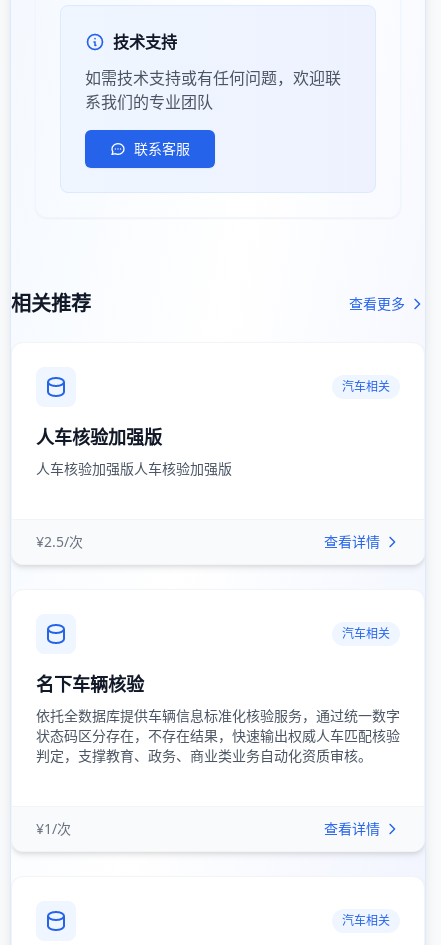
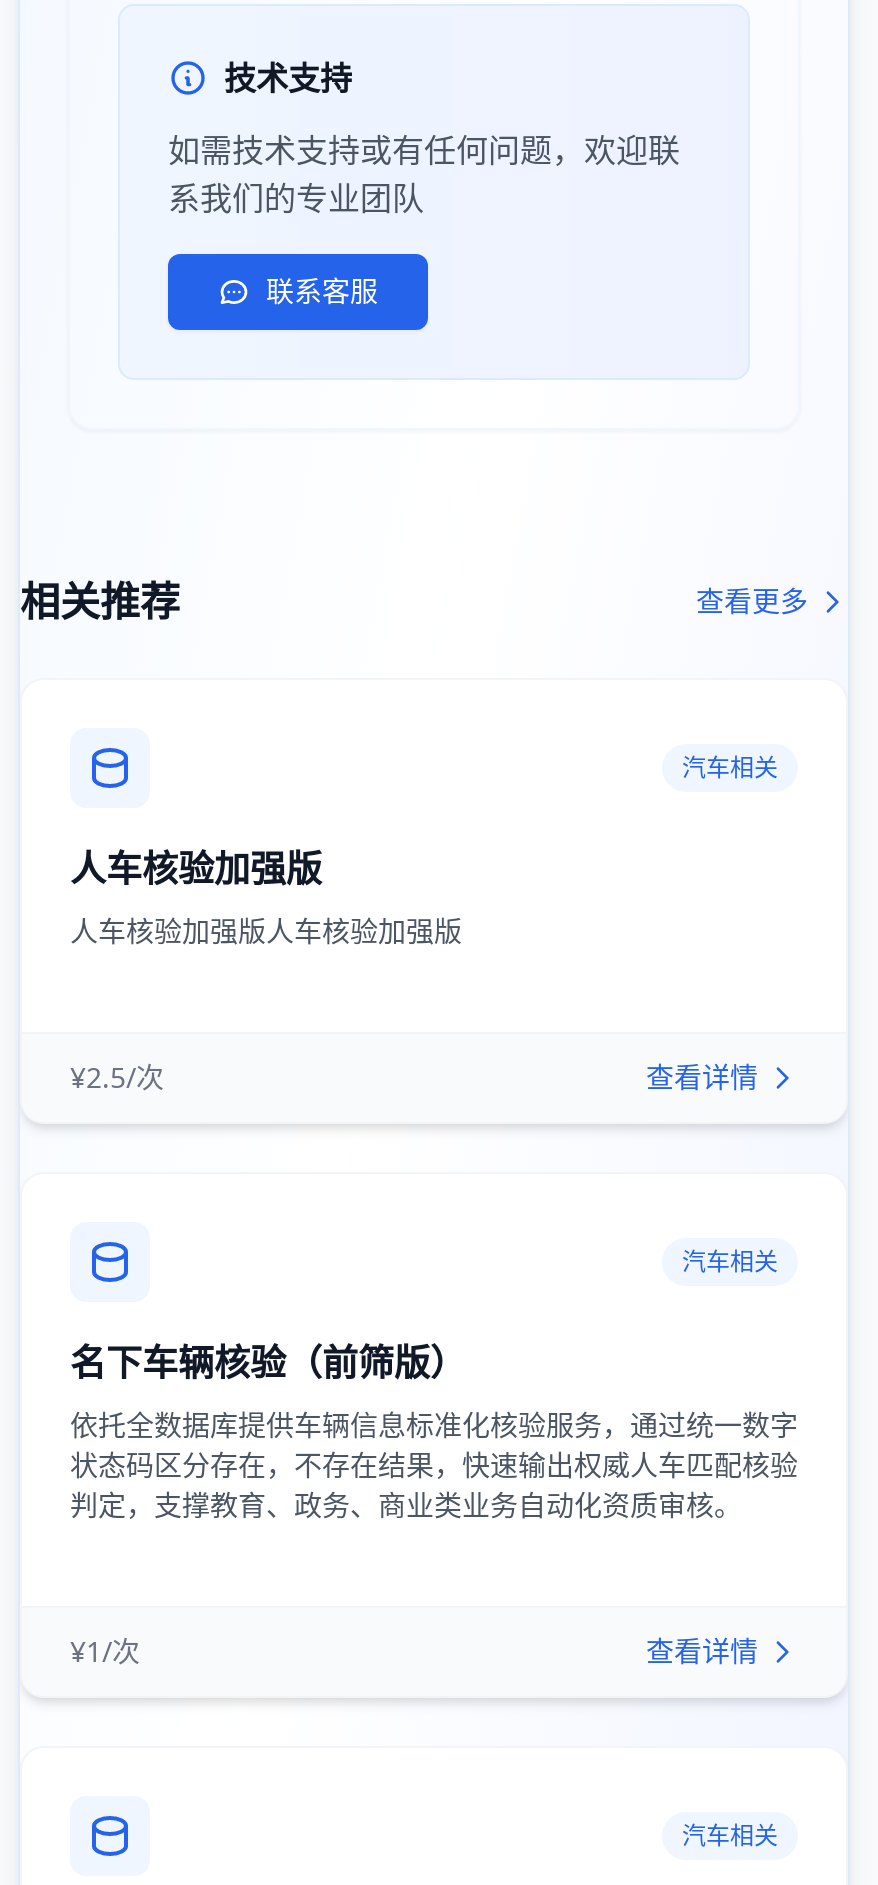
[36,672,144,696] 名下车辆核验 -> [70,1338,466,1386] 名下车辆核验（前筛版）

